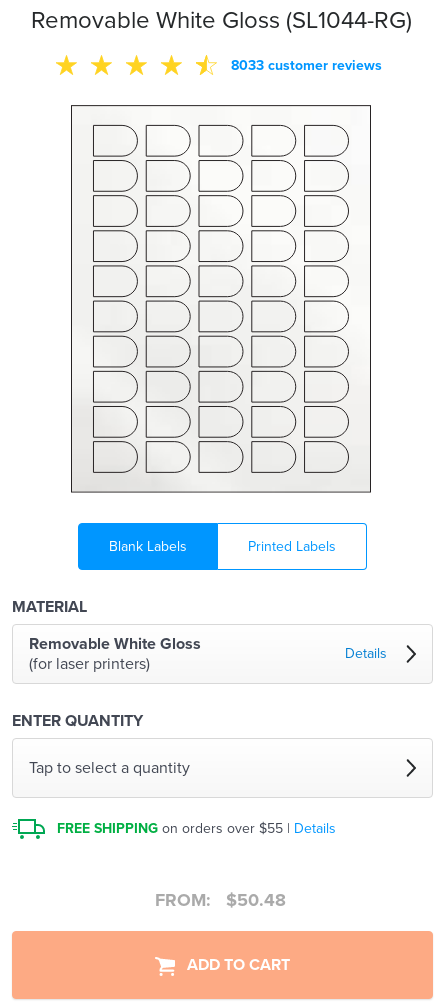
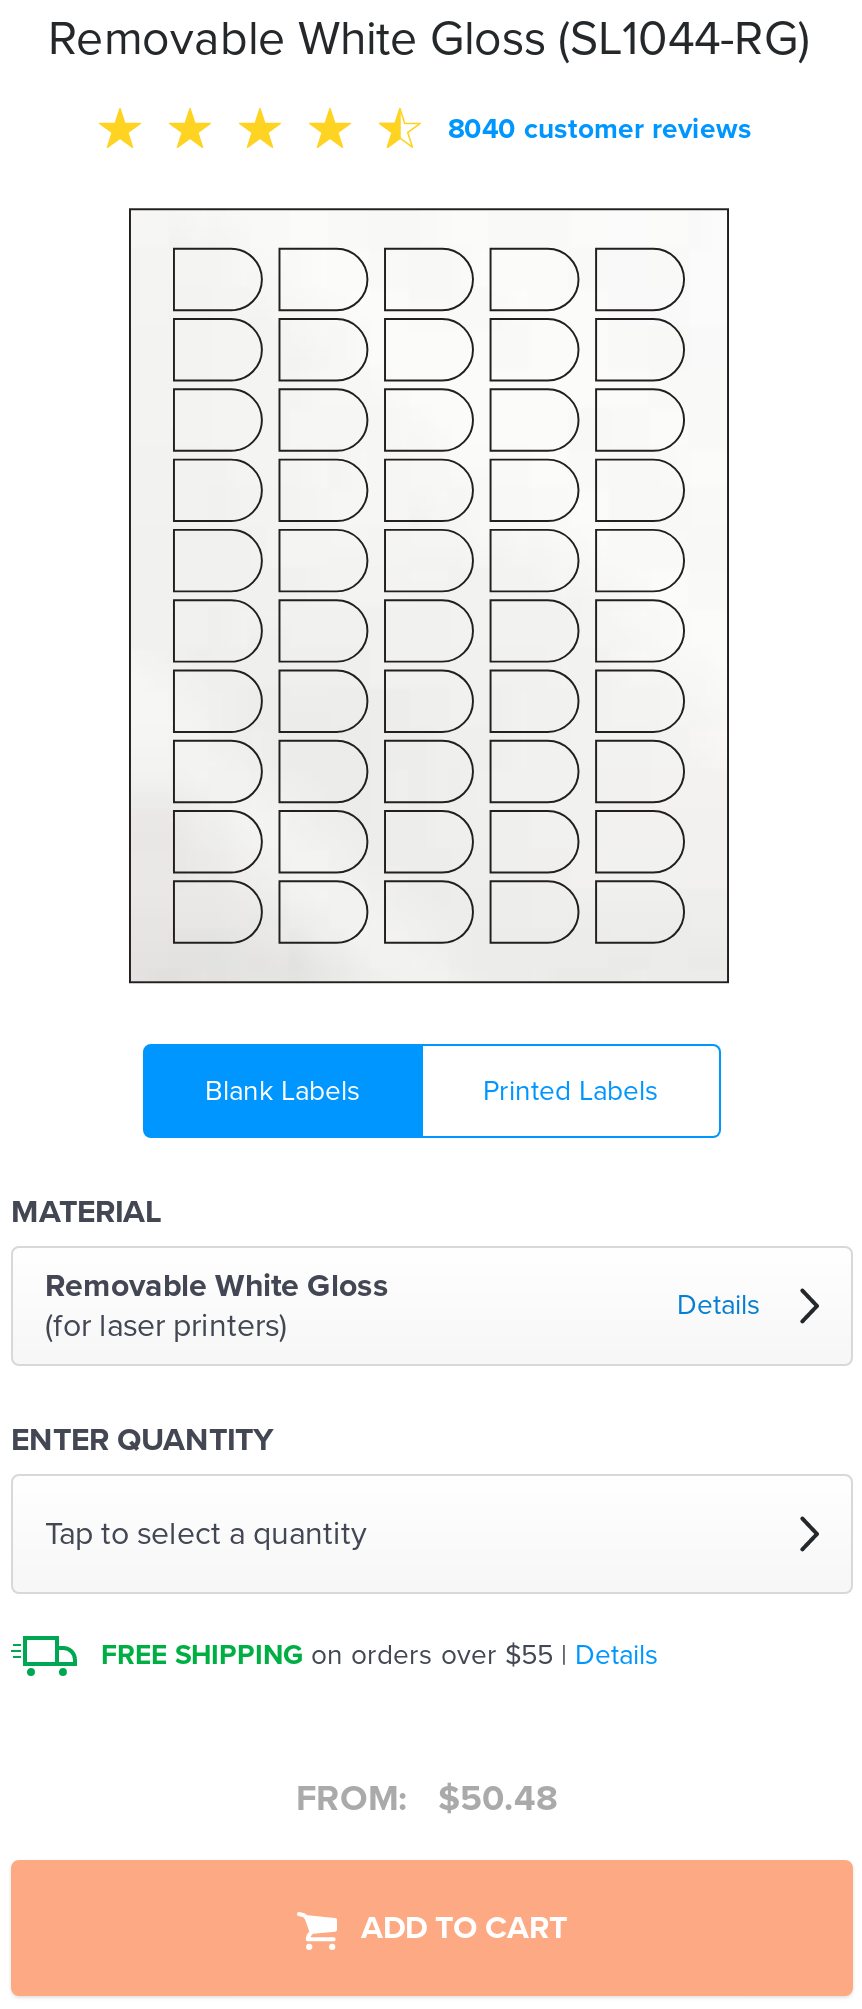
[231,56,382,73] 8033 customer reviews -> [448,111,752,145] 8040 customer reviews

